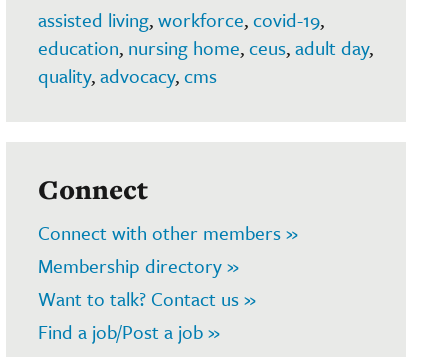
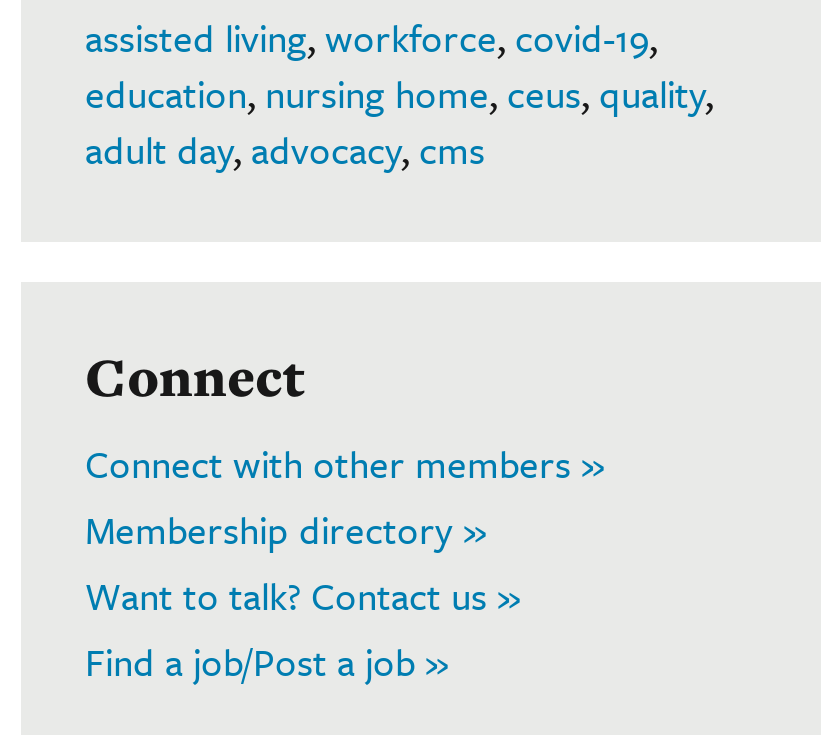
[38,34,373,89] education, nursing home, ceus, adult day, | quality, advocacy, cms -> [85,65,713,175] education, nursing home, ceus, quality, | adult day, advocacy, cms

